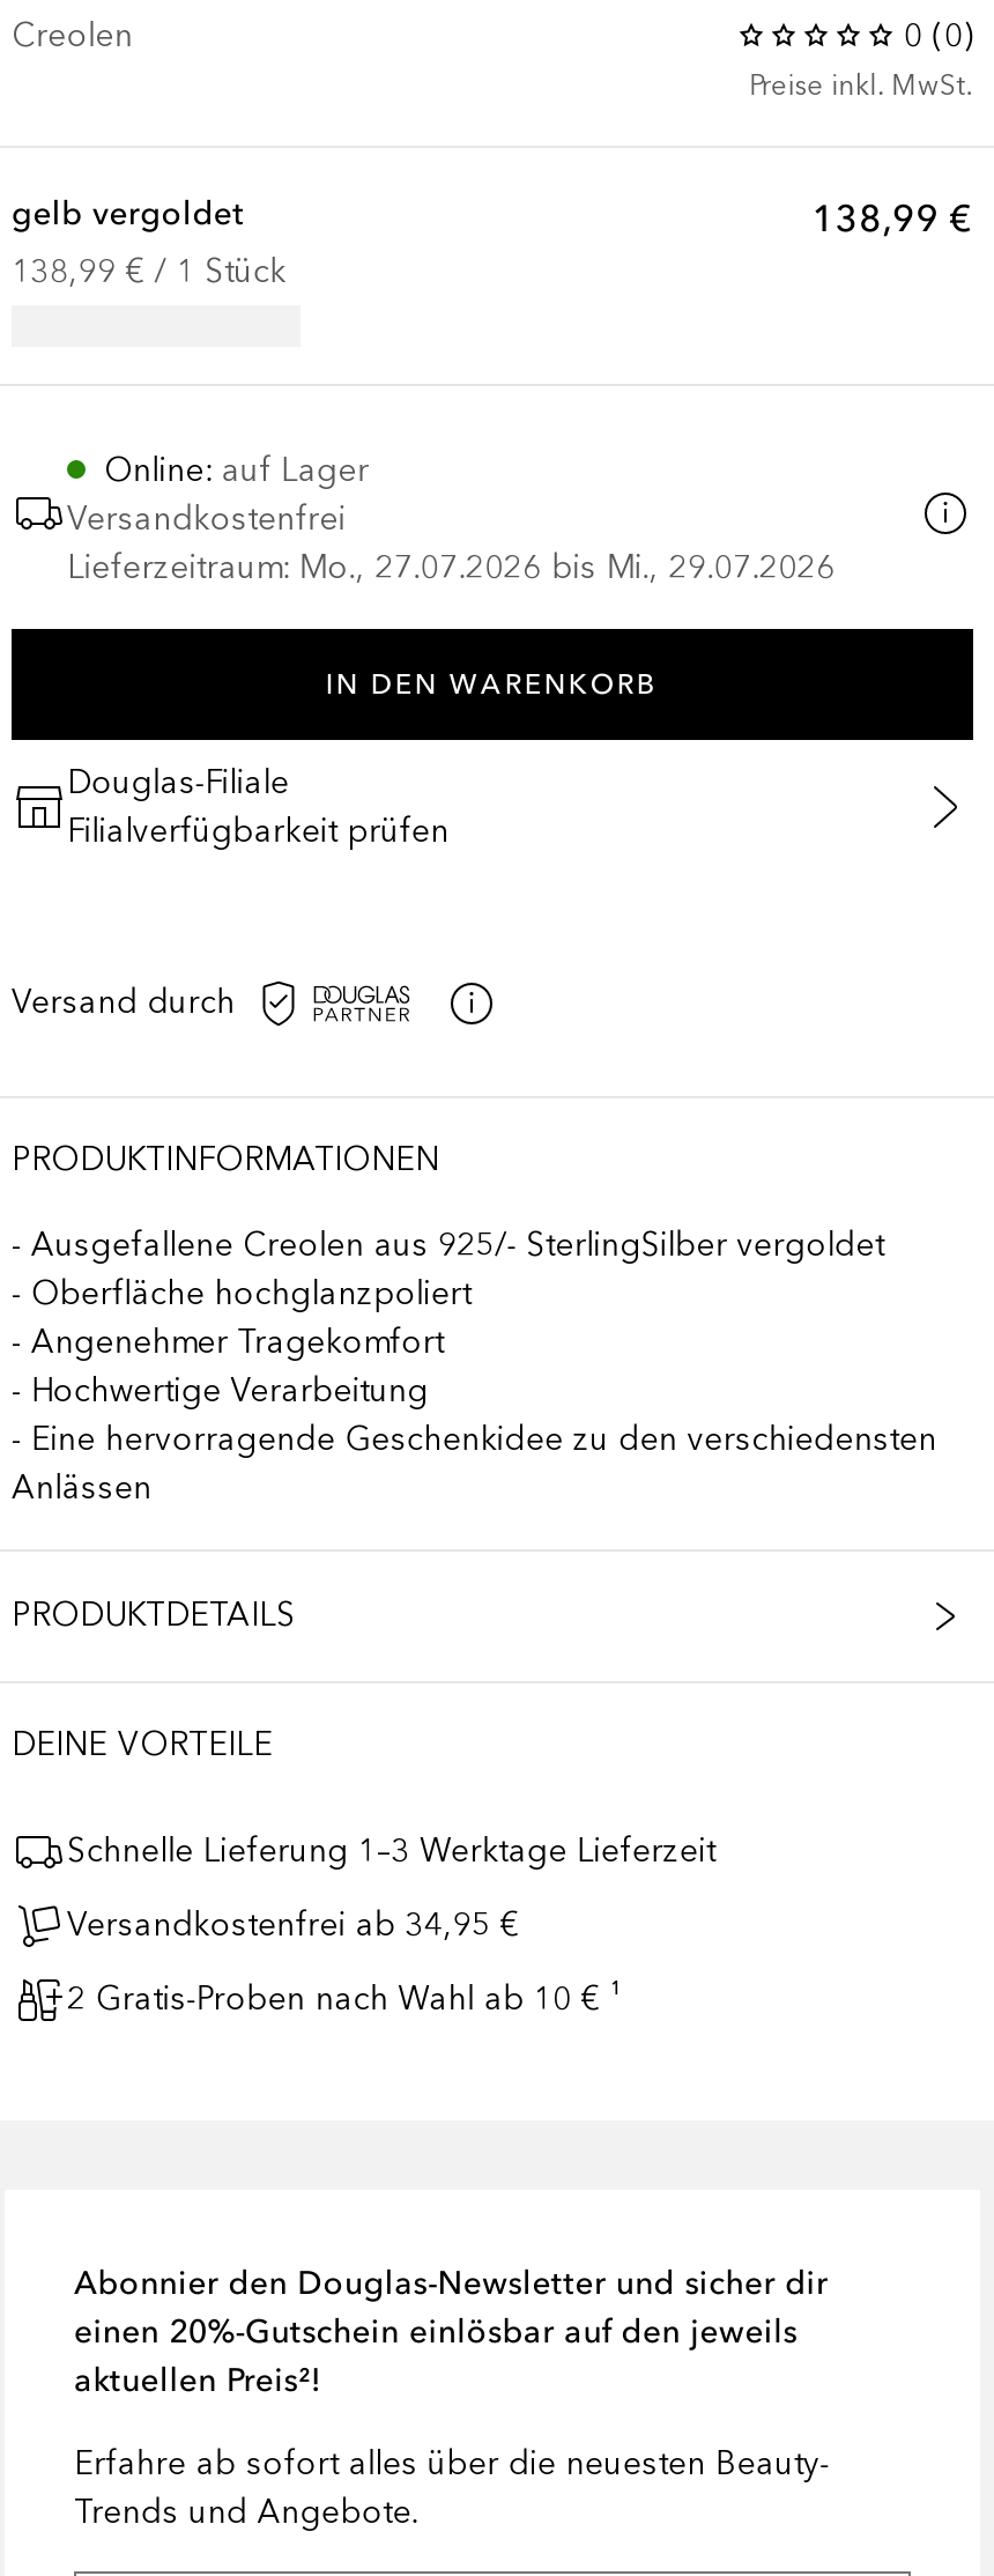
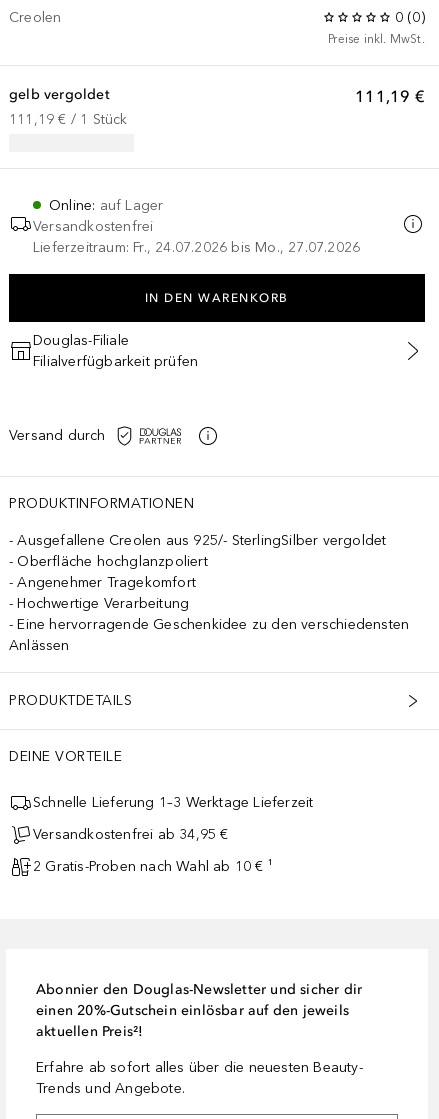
[812,194,973,240] 138,99 € -> [355,86,425,106] 111,19 €
[12,252,286,291] 138,99 €/ 1 Stück -> [9,111,128,128] 111,19 €/ 1 Stück
[67,548,835,587] Lieferzeitraum: Mo., 27.07.2026 bis Mi., 29.07.2026 -> [33,239,360,256] Lieferzeitraum: Fr., 24.07.2026 bis Mo., 27.07.2026

